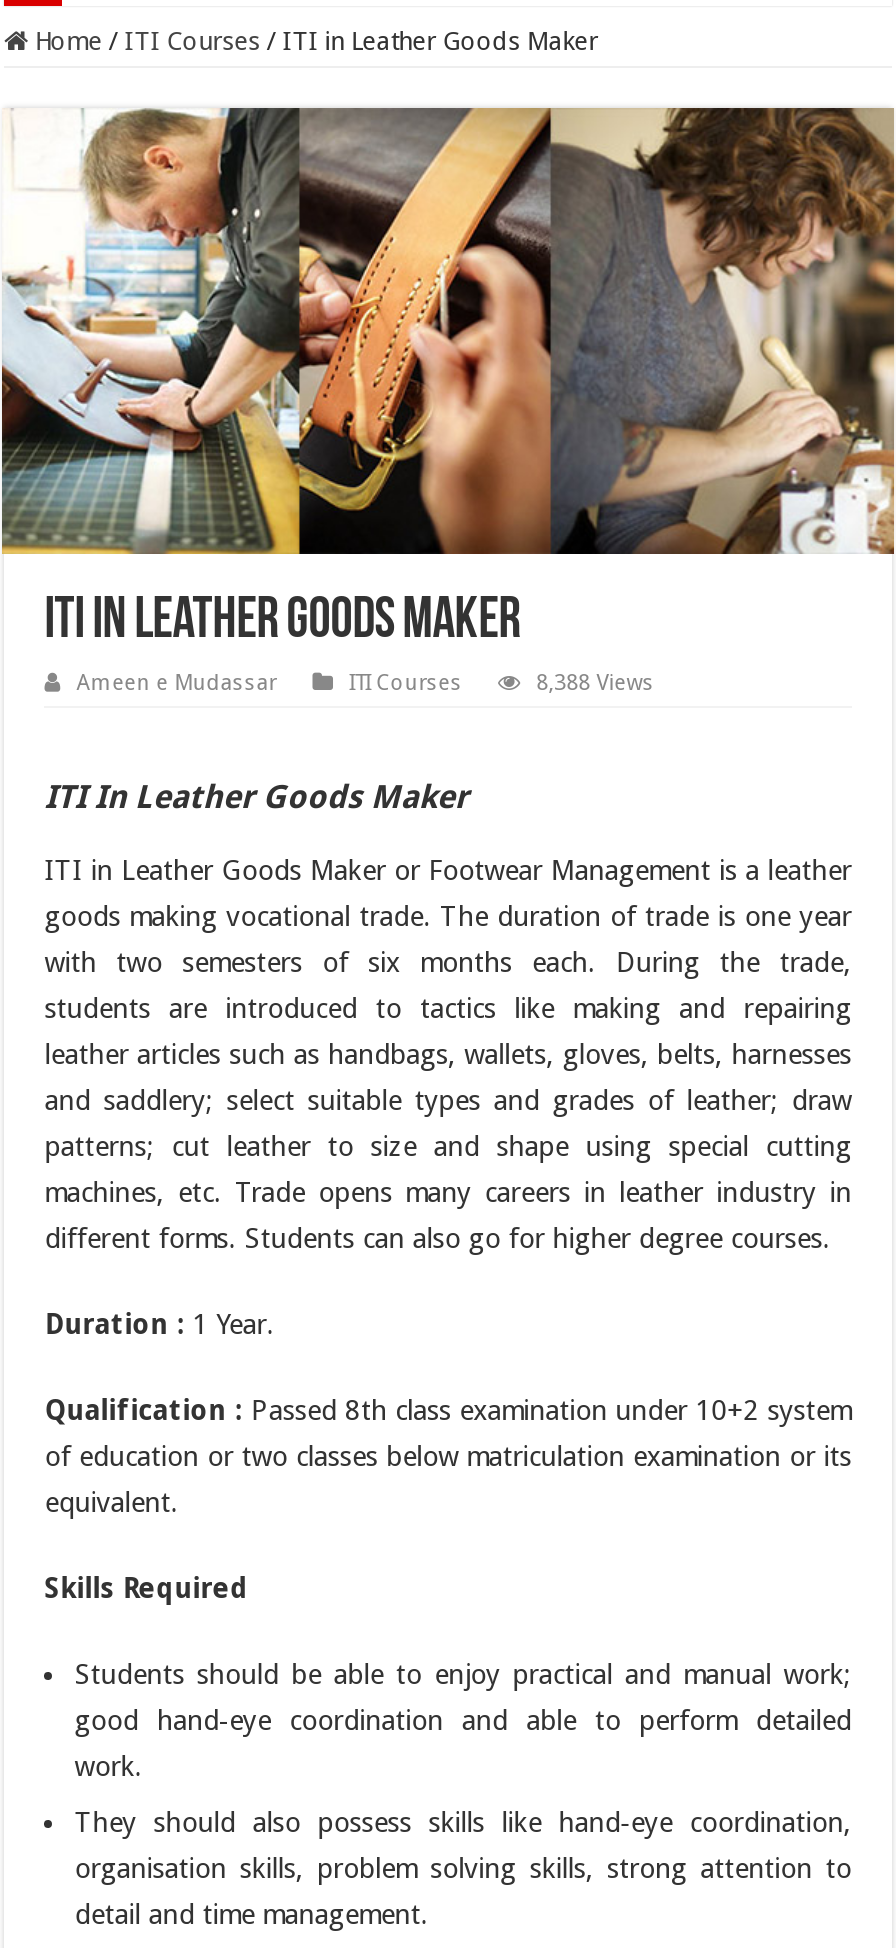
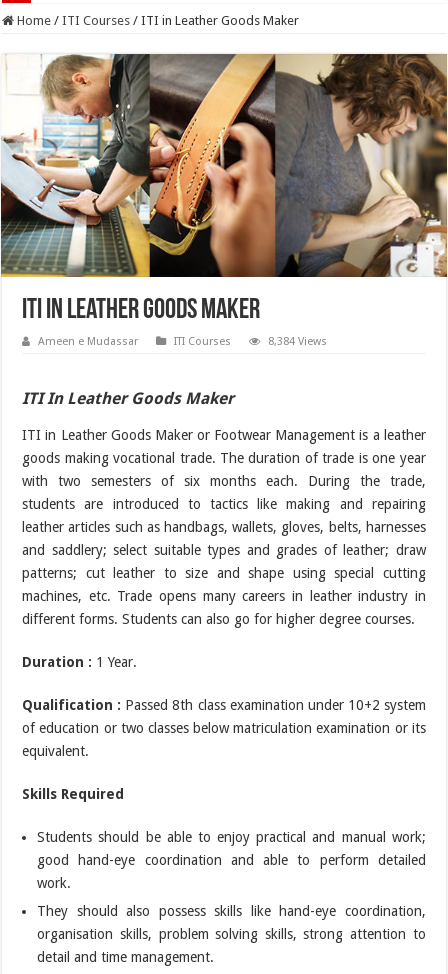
[536,669,654,695] 8,388 Views -> [268,334,327,347] 8,384 Views

